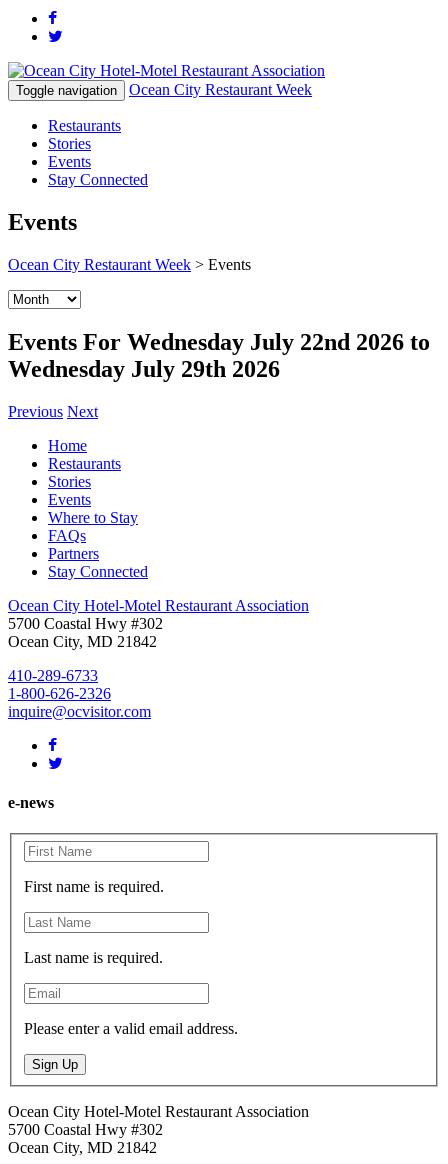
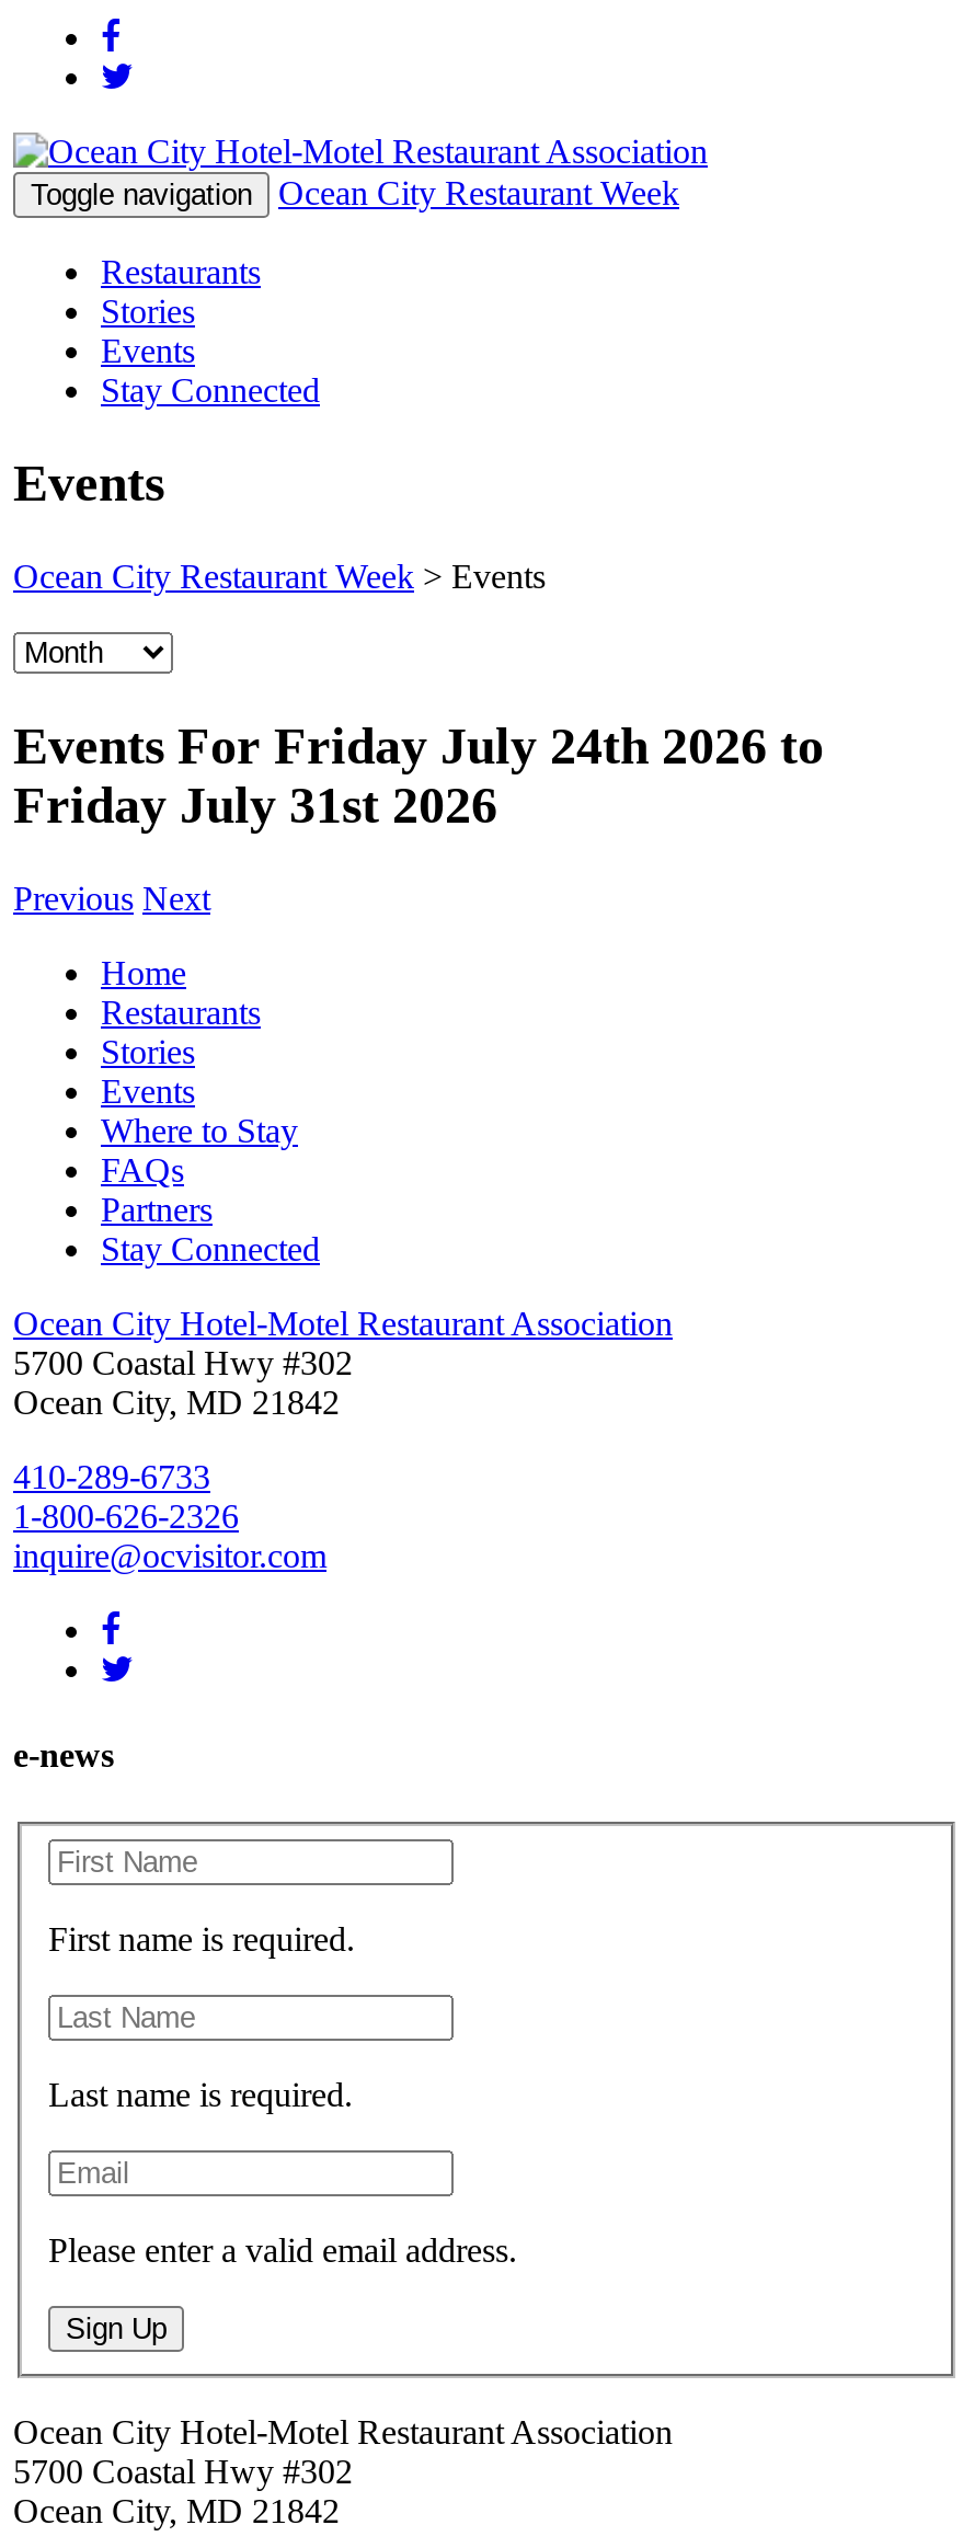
[8,329,430,355] Events For Wednesday July 22nd 2026 to -> [13,717,824,774] Events For Friday July 24th 2026 to
[8,356,280,382] Wednesday July 29th 2026 -> [13,776,497,833] Friday July 31st 2026

